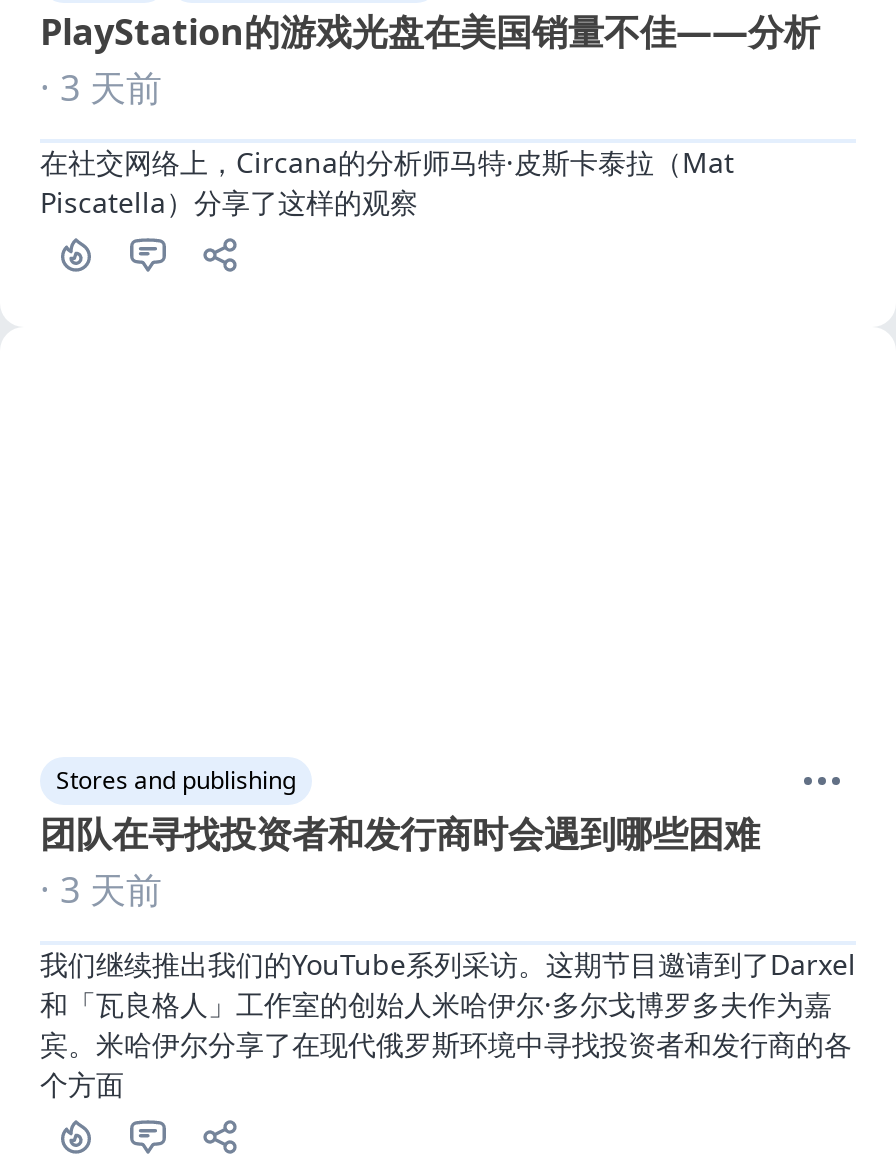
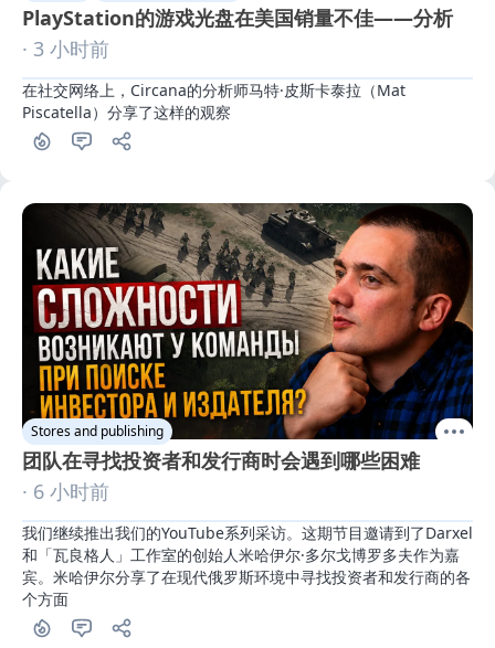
[40,64,162,112] · 3 天前 -> [22,35,109,62] · 3 小时前
none -> [21,202,474,440] [image]
[40,865,162,913] · 3 天前 -> [22,478,109,504] · 6 小时前

